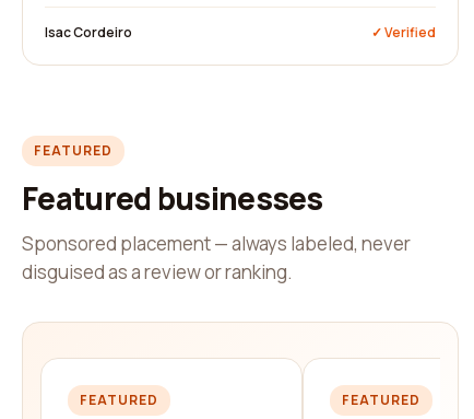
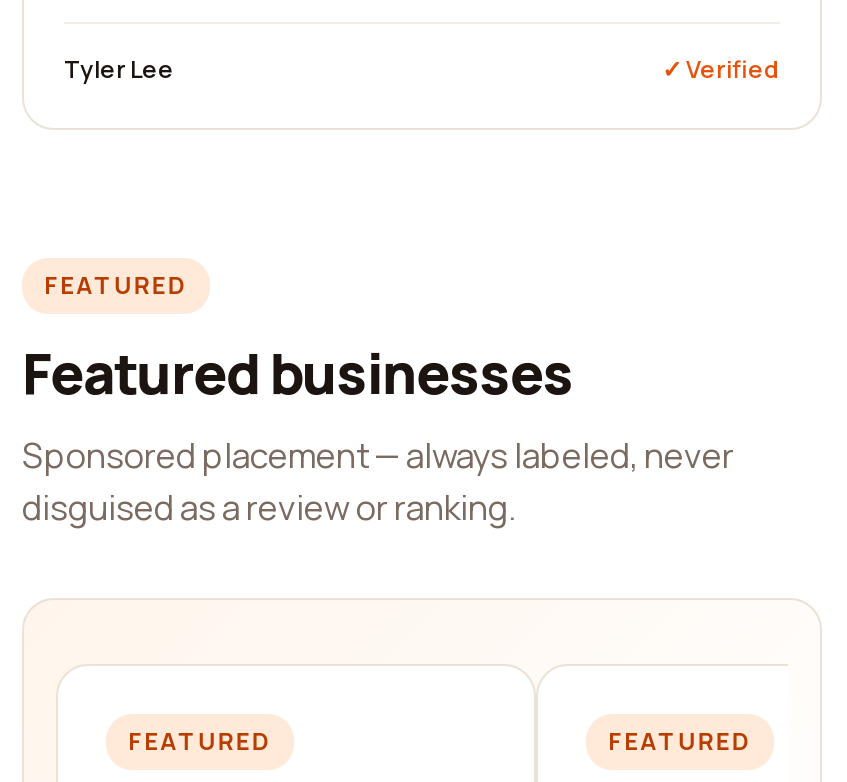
[45,23,132,42] Isac Cordeiro -> [64,52,174,86] Tyler Lee

